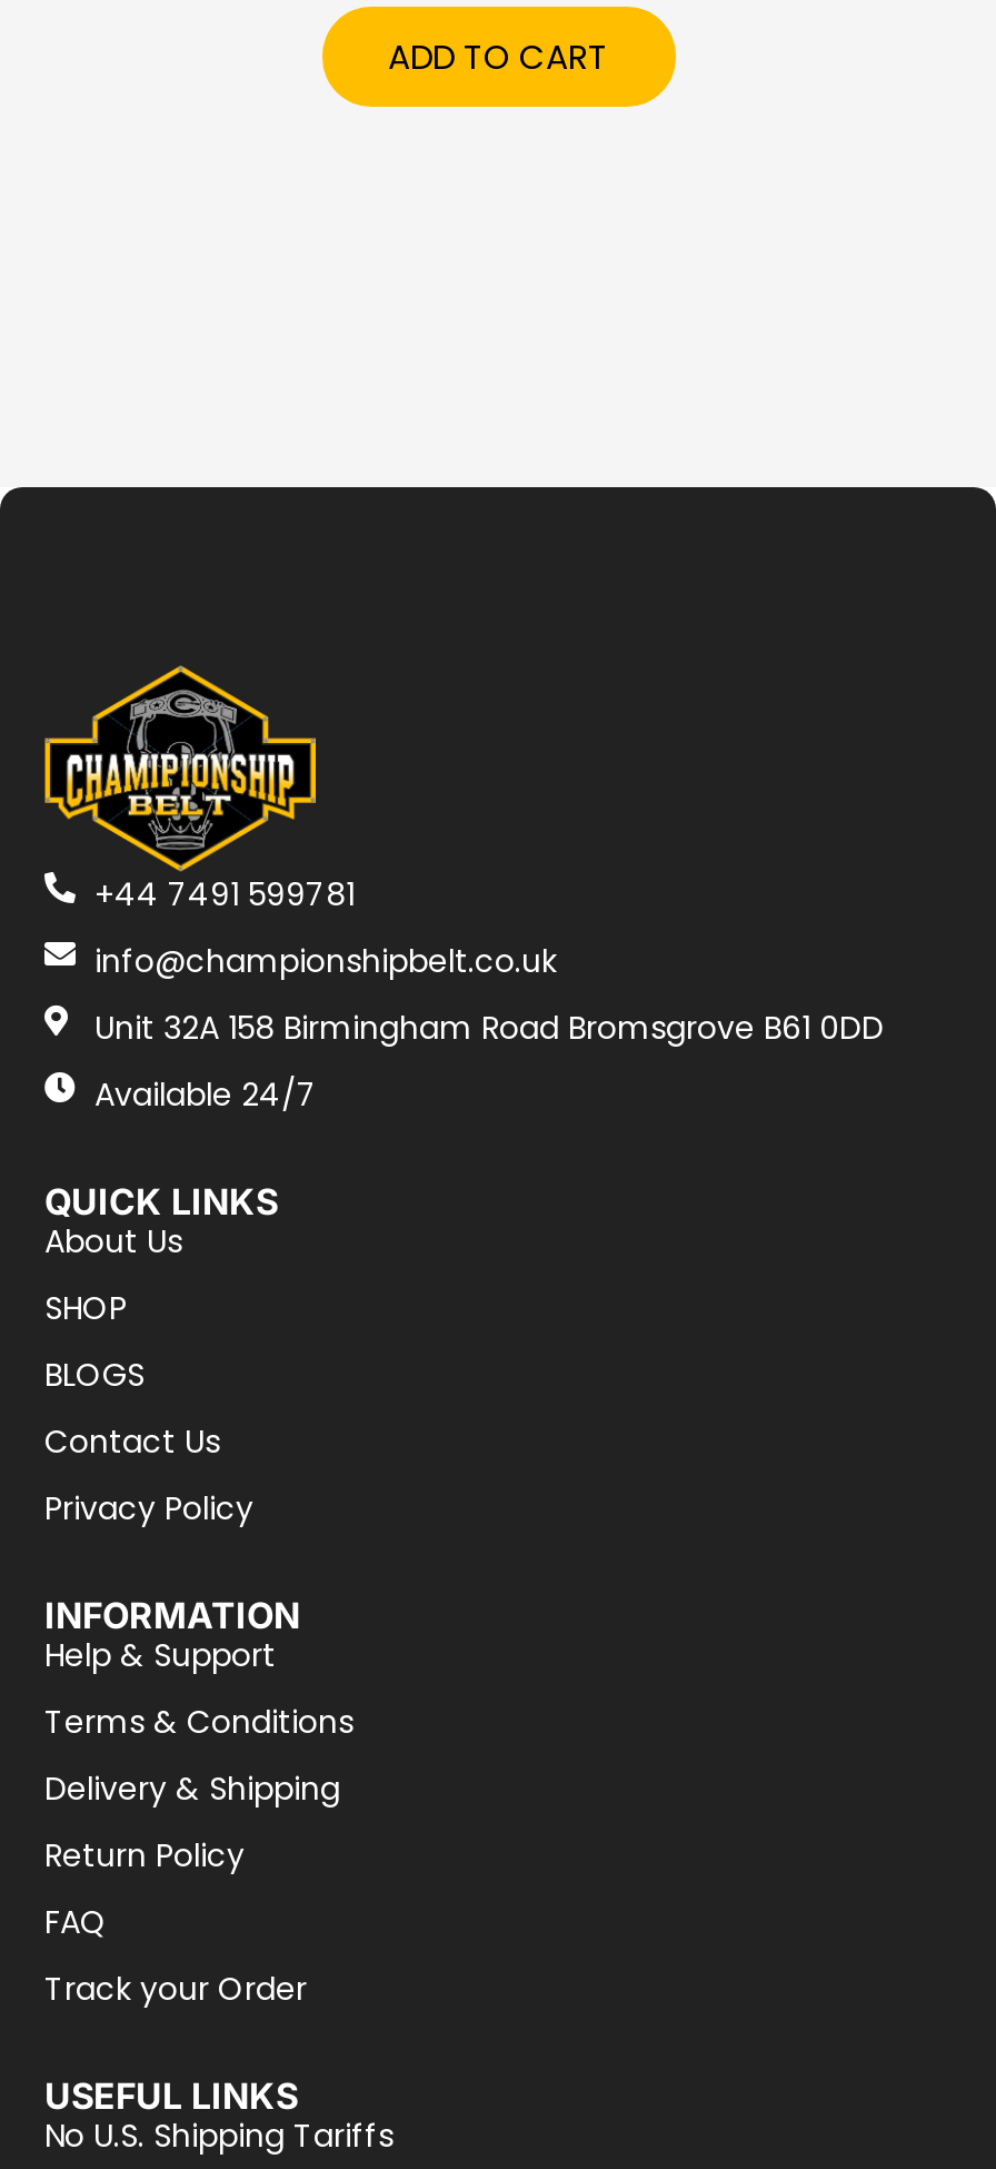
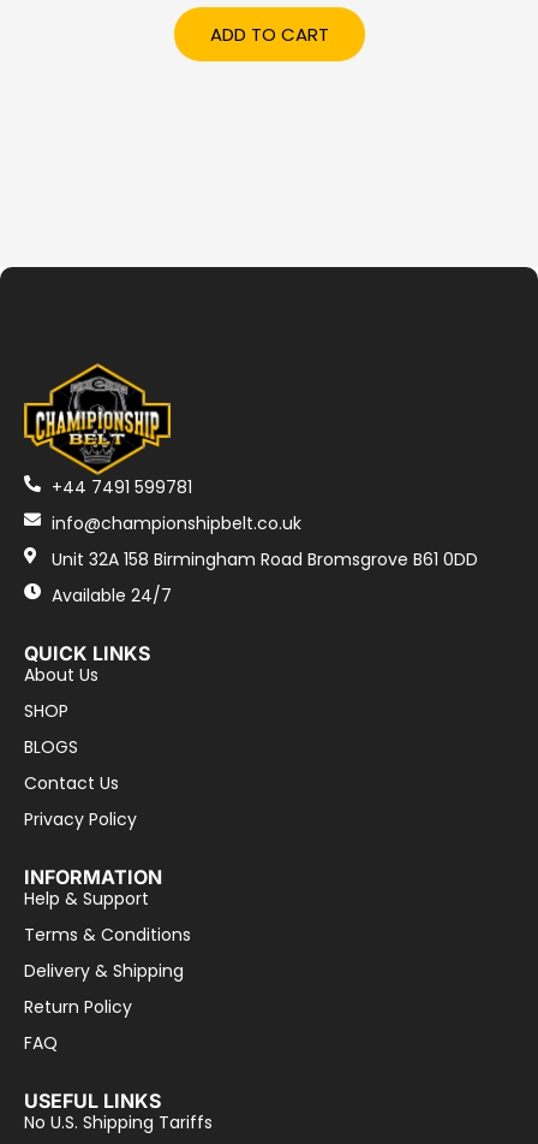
[44,1966,307,2010] Track your Order -> none

